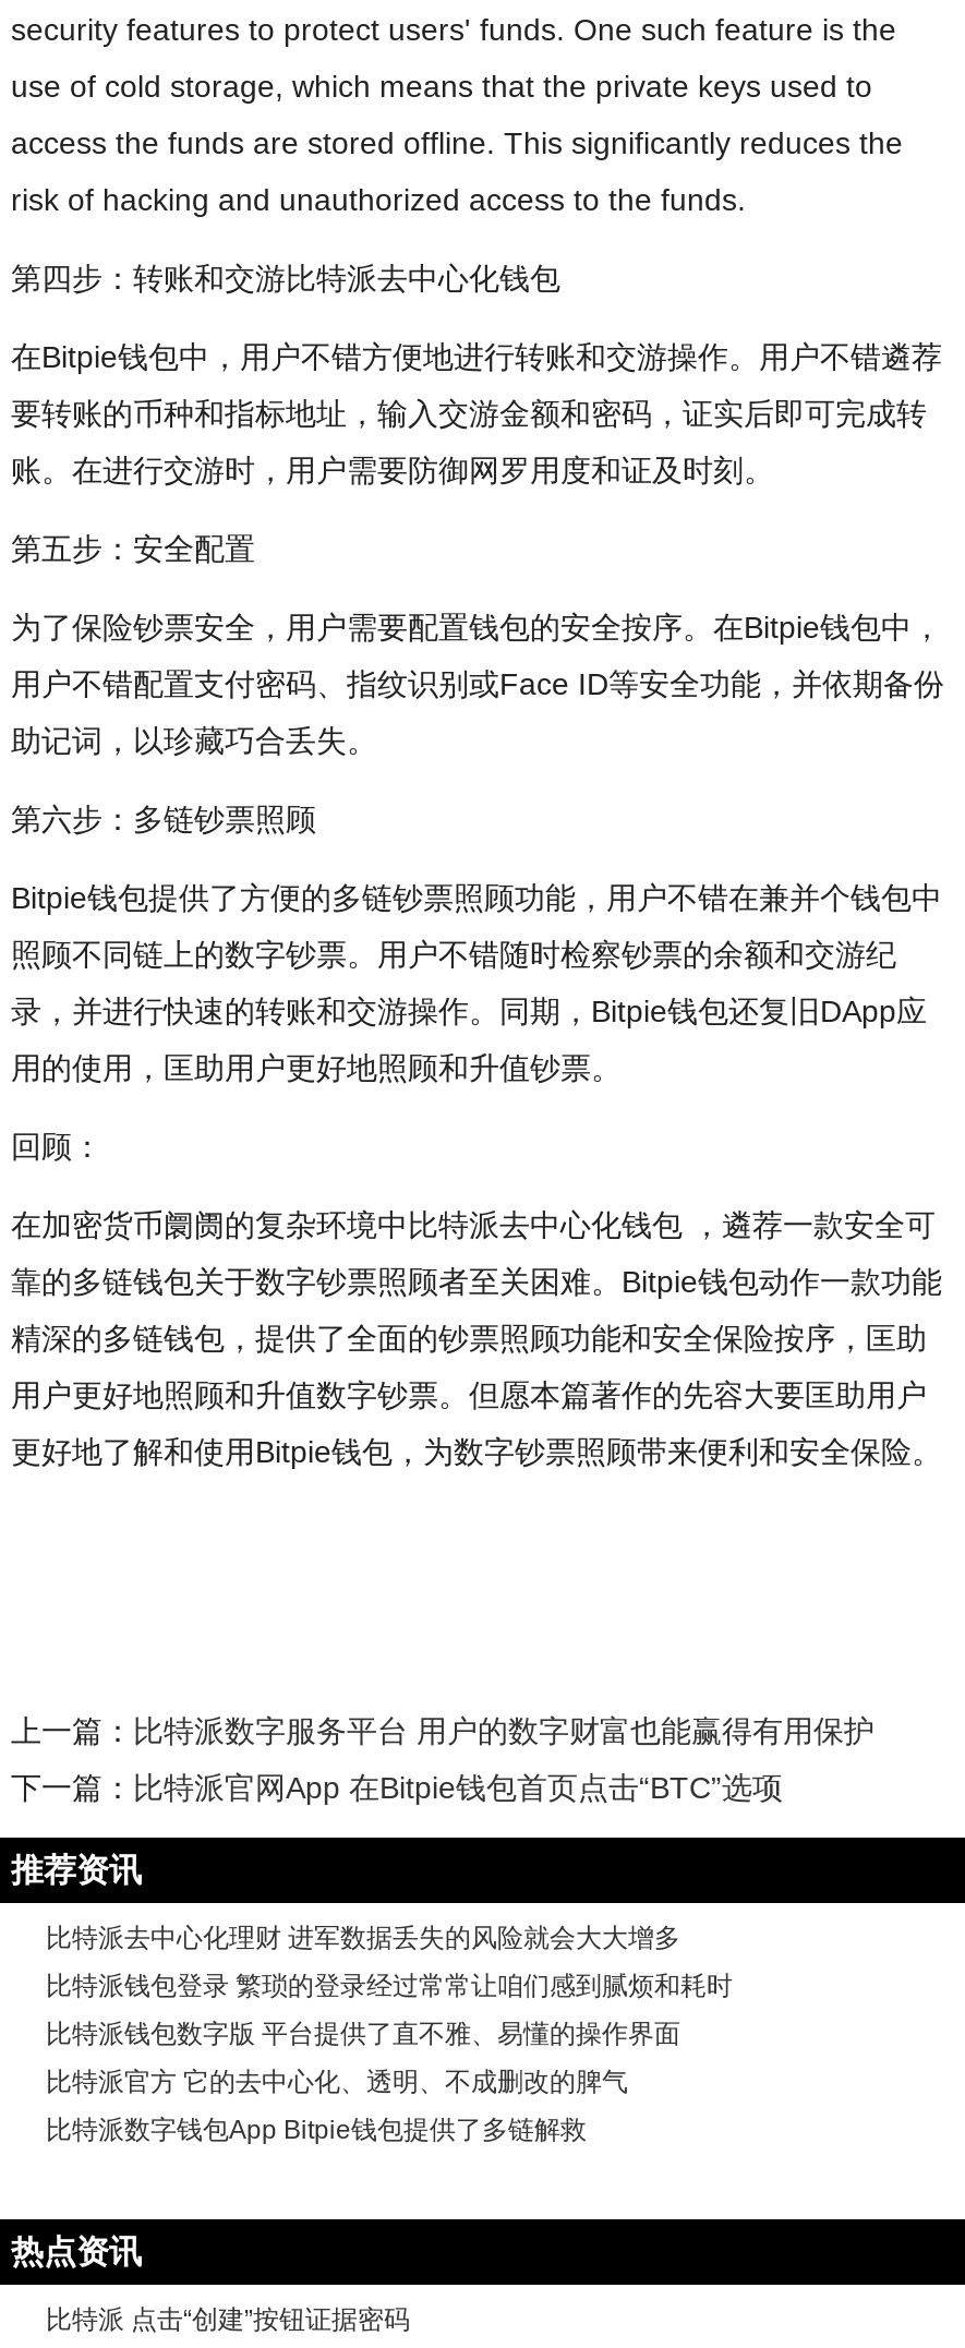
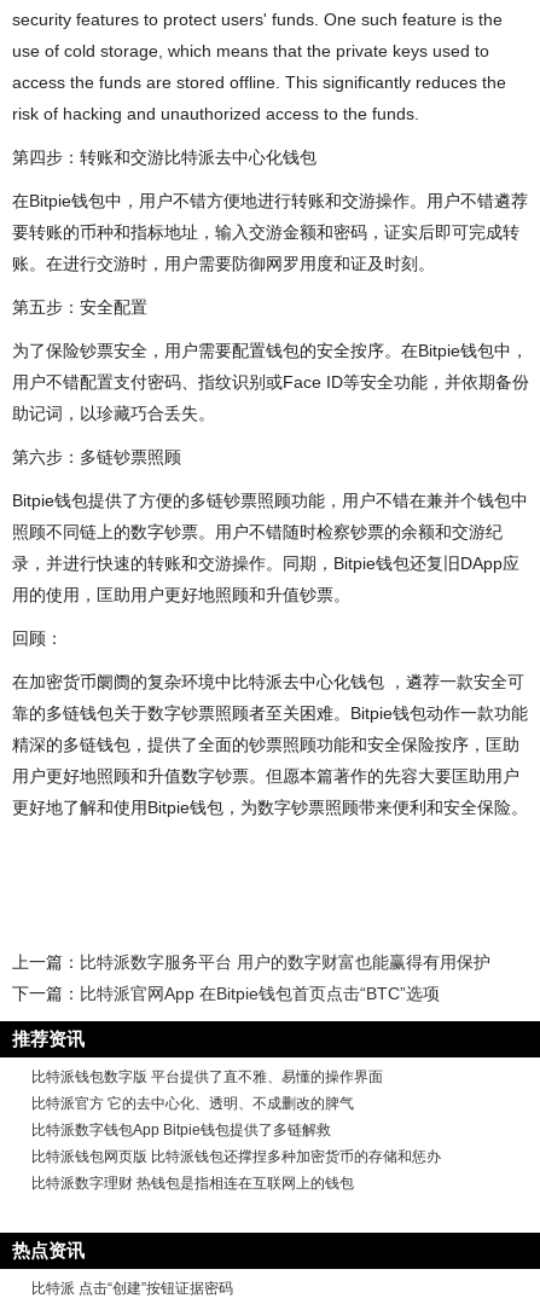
[46,1923,733,2001] 比特派去中心化理财 进军数据丢失的风险就会大大增多 | 比特派钱包登录 繁琐的登录经过常常让咱们感到腻烦和耗时 -> none
moved [46,2019,680,2145] -> [31,1068,383,1138]: 比特派钱包数字版 平台提供了直不雅、易懂的操作界面 | 比特派官方 它的去中心化、透明、不成删改的脾气 | 比特派数字钱包App Bitpie钱包提供了多链解救
none -> [31,1148,441,1192] 比特派钱包网页版 比特派钱包还撑捏多种加密货币的存储和惩办 | 比特派数字理财 热钱包是指相连在互联网上的钱包

